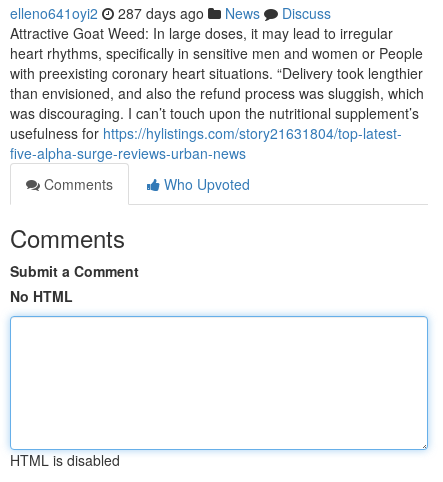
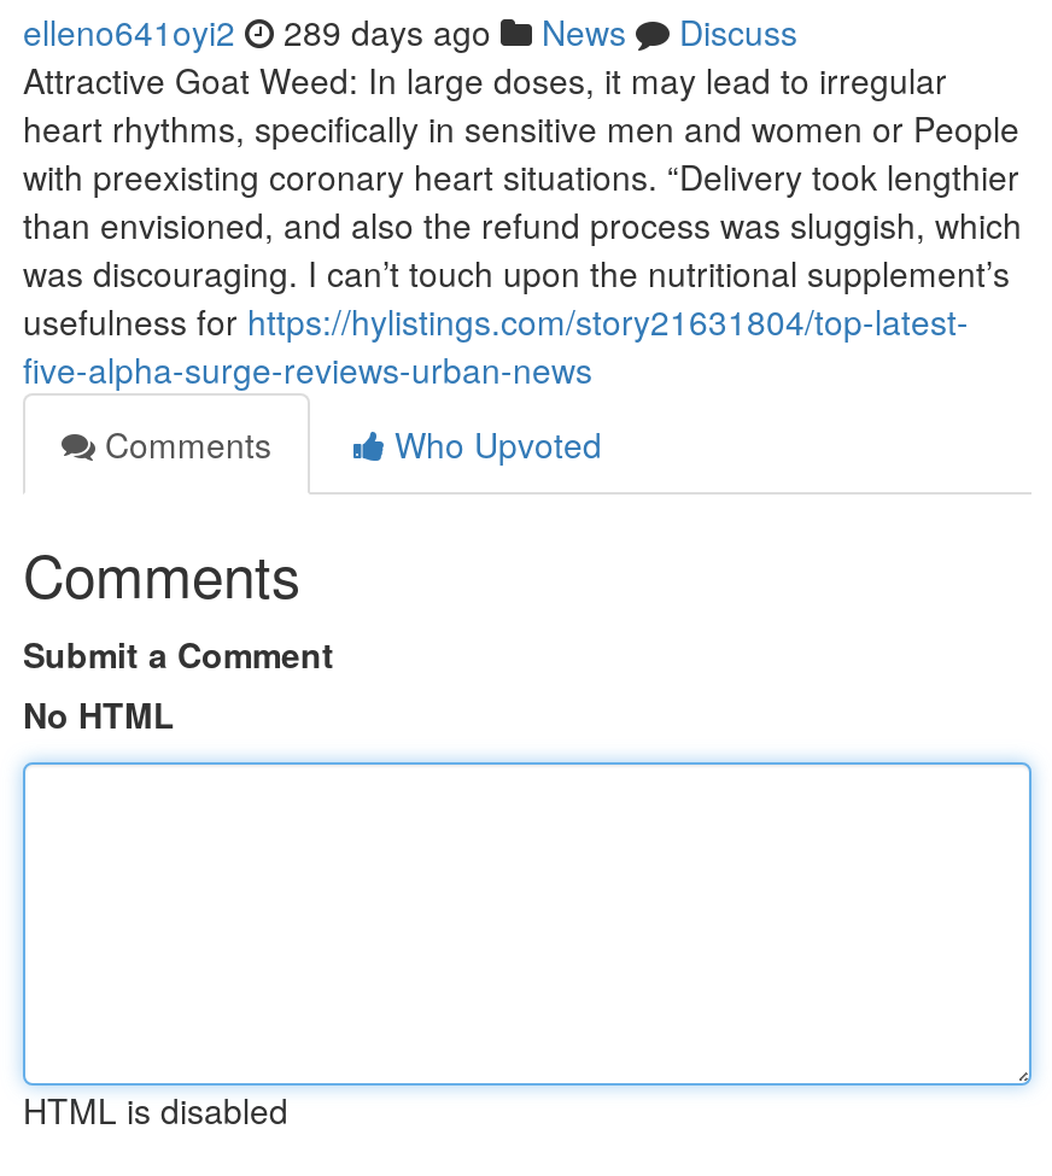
[10,3,331,23] elleno641oyi2 287 days ago News Discuss -> [23,7,797,55] elleno641oyi2 289 days ago News Discuss

